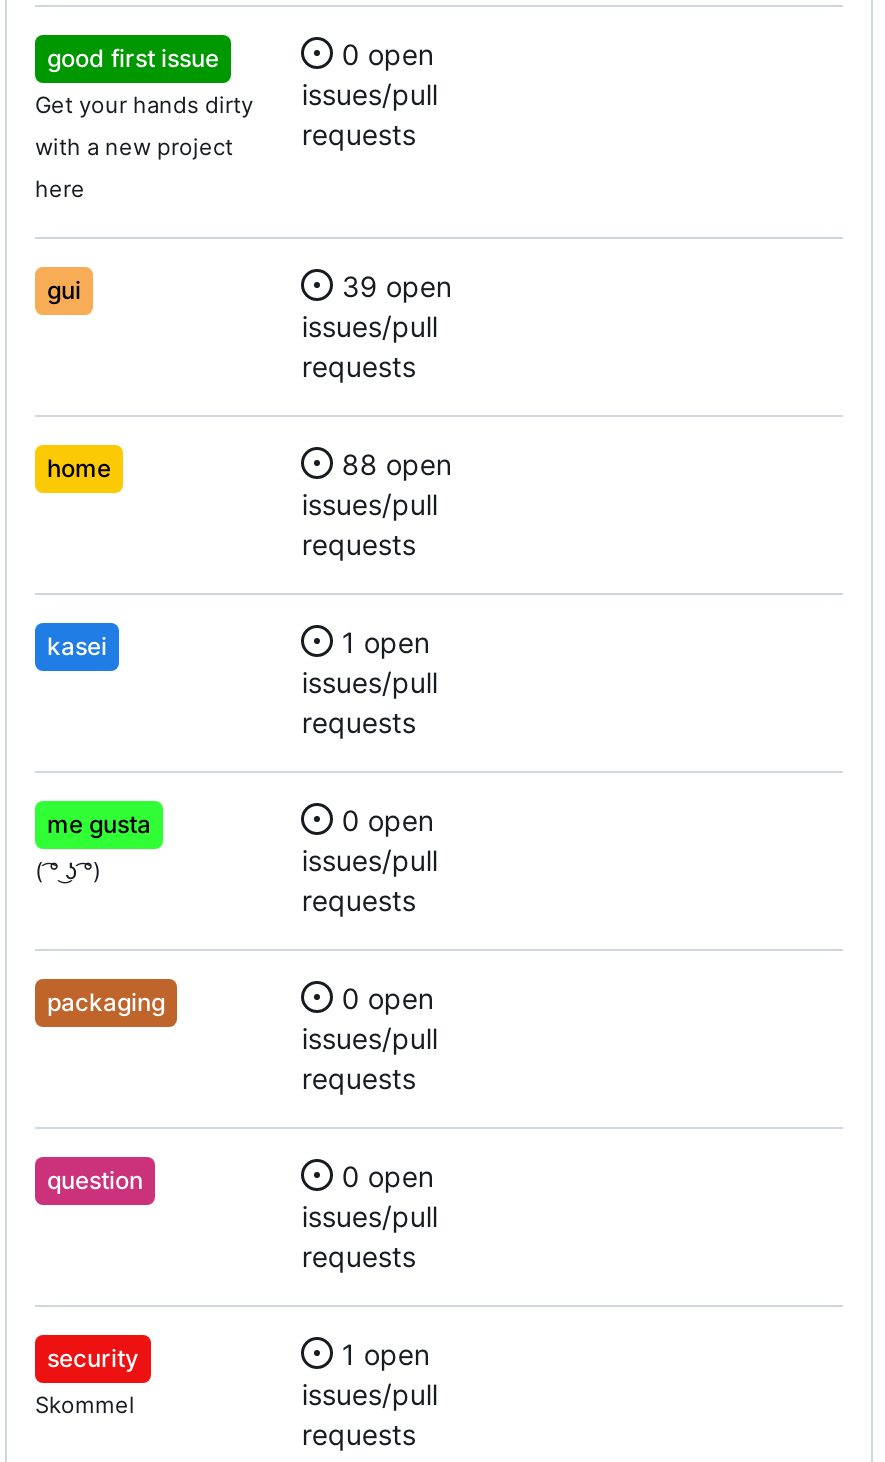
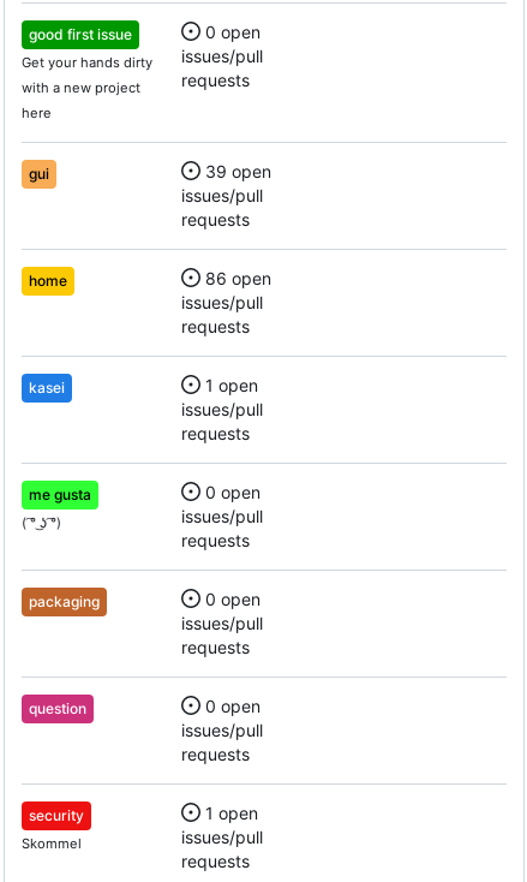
[334,448,452,482] 88 open -> [201,269,272,289] 86 open

